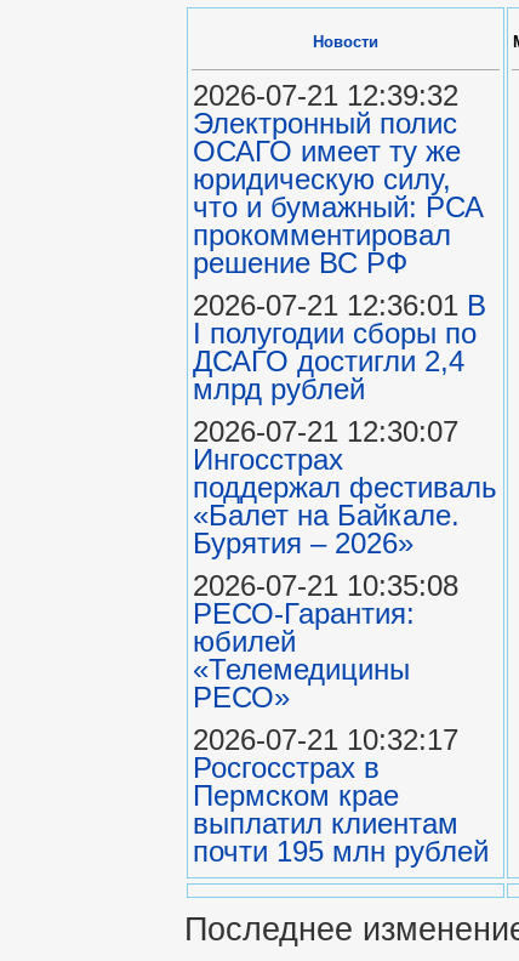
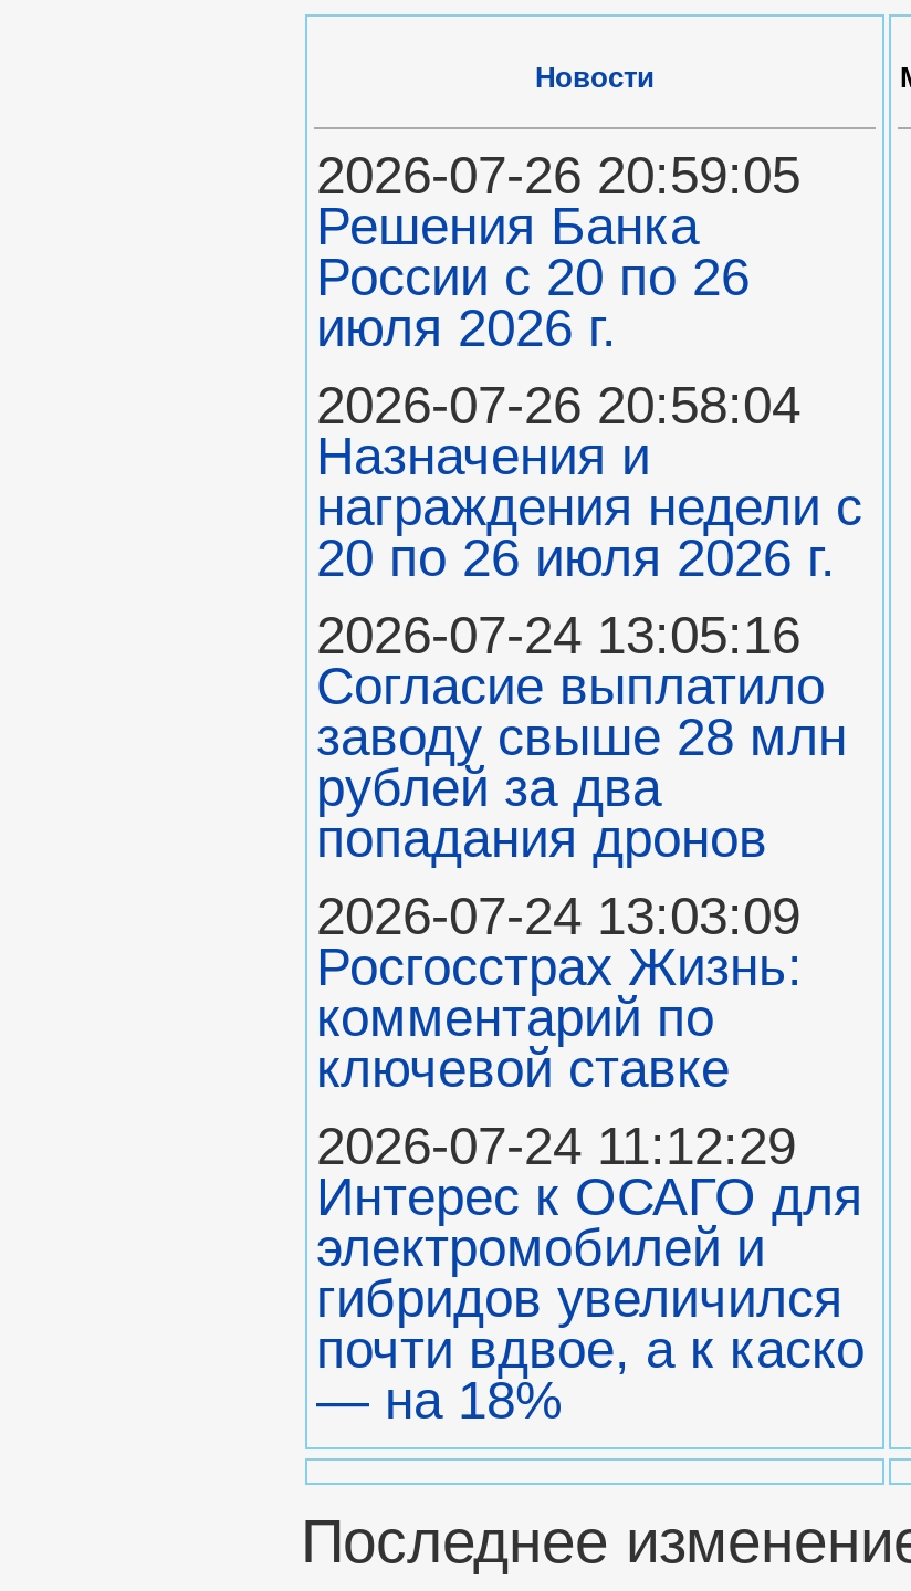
[193,78,497,867] 2026-07-21 12:39:32 | Электронный полис | ОСАГО имеет ту же | юридическую силу, | что и бумажный: РСА | прокомментировал | решение ВС РФ | 2026-07-21 12:36:01 В | I полугодии сборы по | ДСАГО достигли 2,4 | млрд рублей | 2026-07-21 12:30:07 | Ингосстрах | поддержал фестиваль | «Балет на Байкале. | Бурятия – 2026» | 2026-07-21 10:35:08 | РЕСО-Гарантия: | юбилей | «Телемедицины | РЕСО» | 2026-07-21 10:32:17 | Росгосстрах в | Пермском крае | выплатил клиентам | почти 195 млн рублей -> [316,144,865,1428] 2026-07-26 20:59:05 | Решения Банка | России с 20 по 26 | июля 2026 г. | 2026-07-26 20:58:04 | Назначения и | награждения недели с | 20 по 26 июля 2026 г. | 2026-07-24 13:05:16 | Согласие выплатило | заводу свыше 28 млн | рублей за два | попадания дронов | 2026-07-24 13:03:09 | Росгосстрах Жизнь: | комментарий по | ключевой ставке | 2026-07-24 11:12:29 | Интерес к ОСАГО для | электромобилей и | гибридов увеличился | почти вдвое, а к каско | — на 18%

